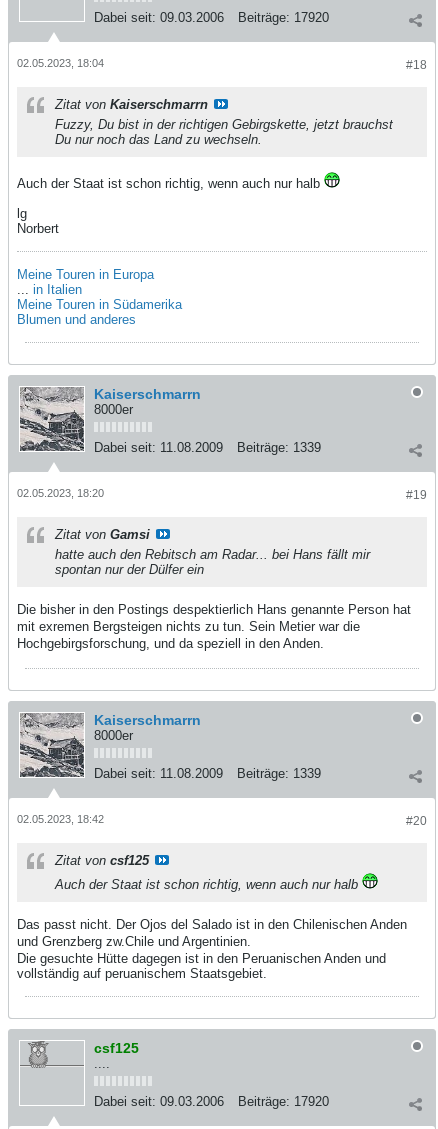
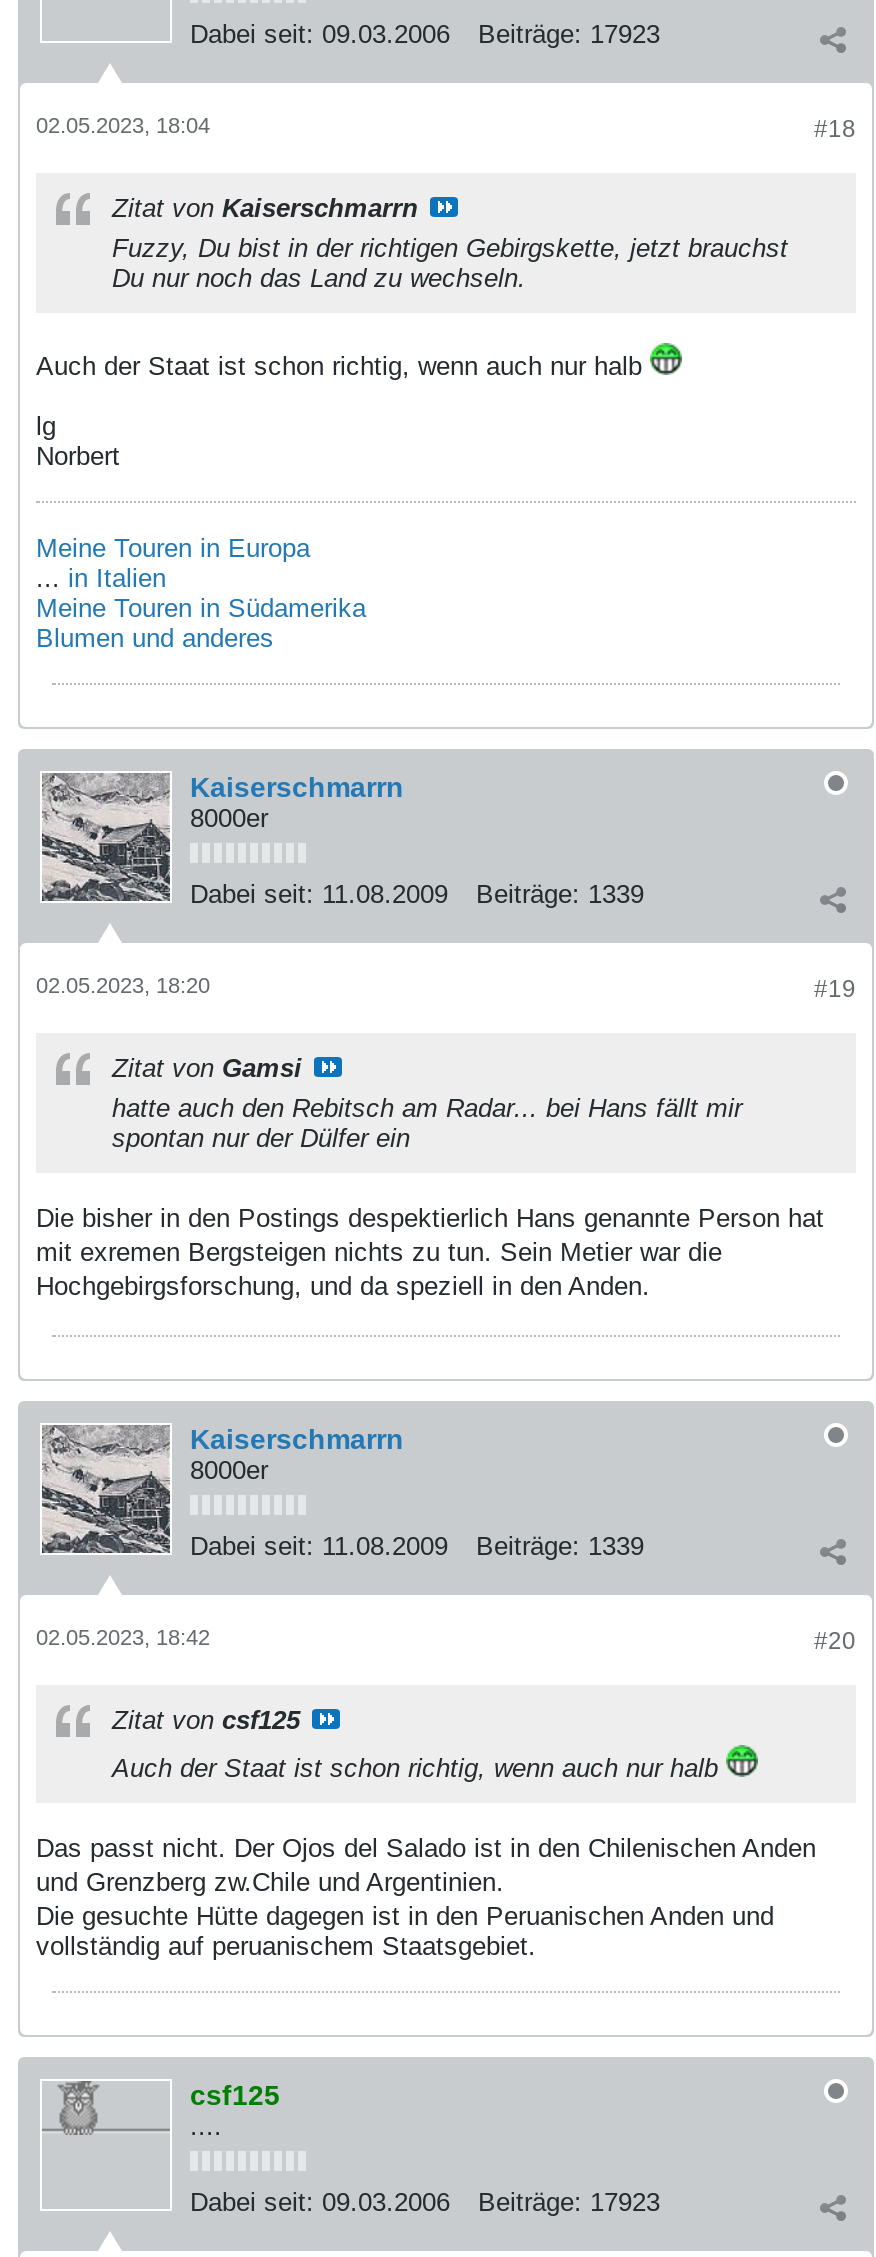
[94,10,329,25] Dabei seit: 09.03.2006 Beiträge: 17920 -> [190,19,660,49] Dabei seit: 09.03.2006 Beiträge: 17923
[94,1094,329,1109] Dabei seit: 09.03.2006 Beiträge: 17920 -> [190,2187,660,2217] Dabei seit: 09.03.2006 Beiträge: 17923

